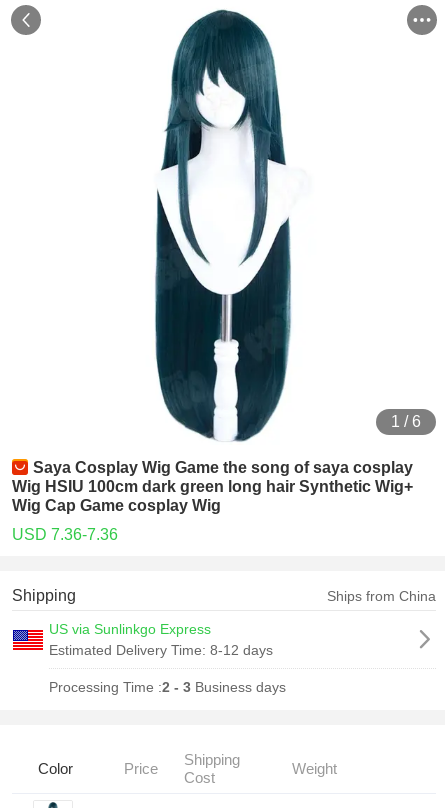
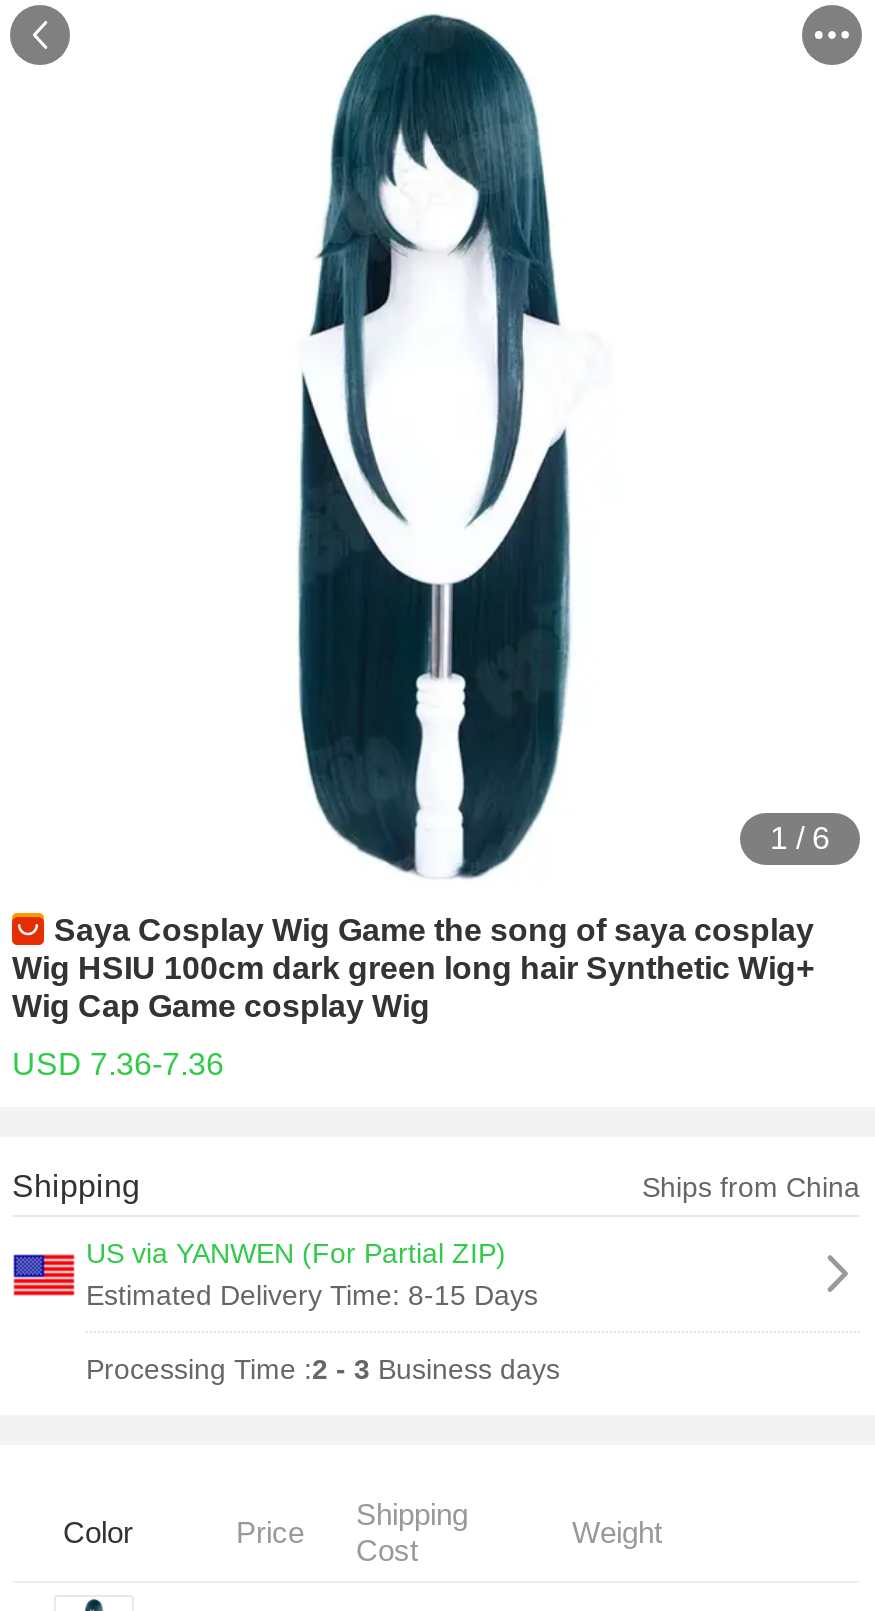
[49,621,273,658] US via Sunlinkgo Express | Estimated Delivery Time: 8-12 days -> [86,1237,538,1311] US via YANWEN (For Partial ZIP) | Estimated Delivery Time: 8-15 Days

